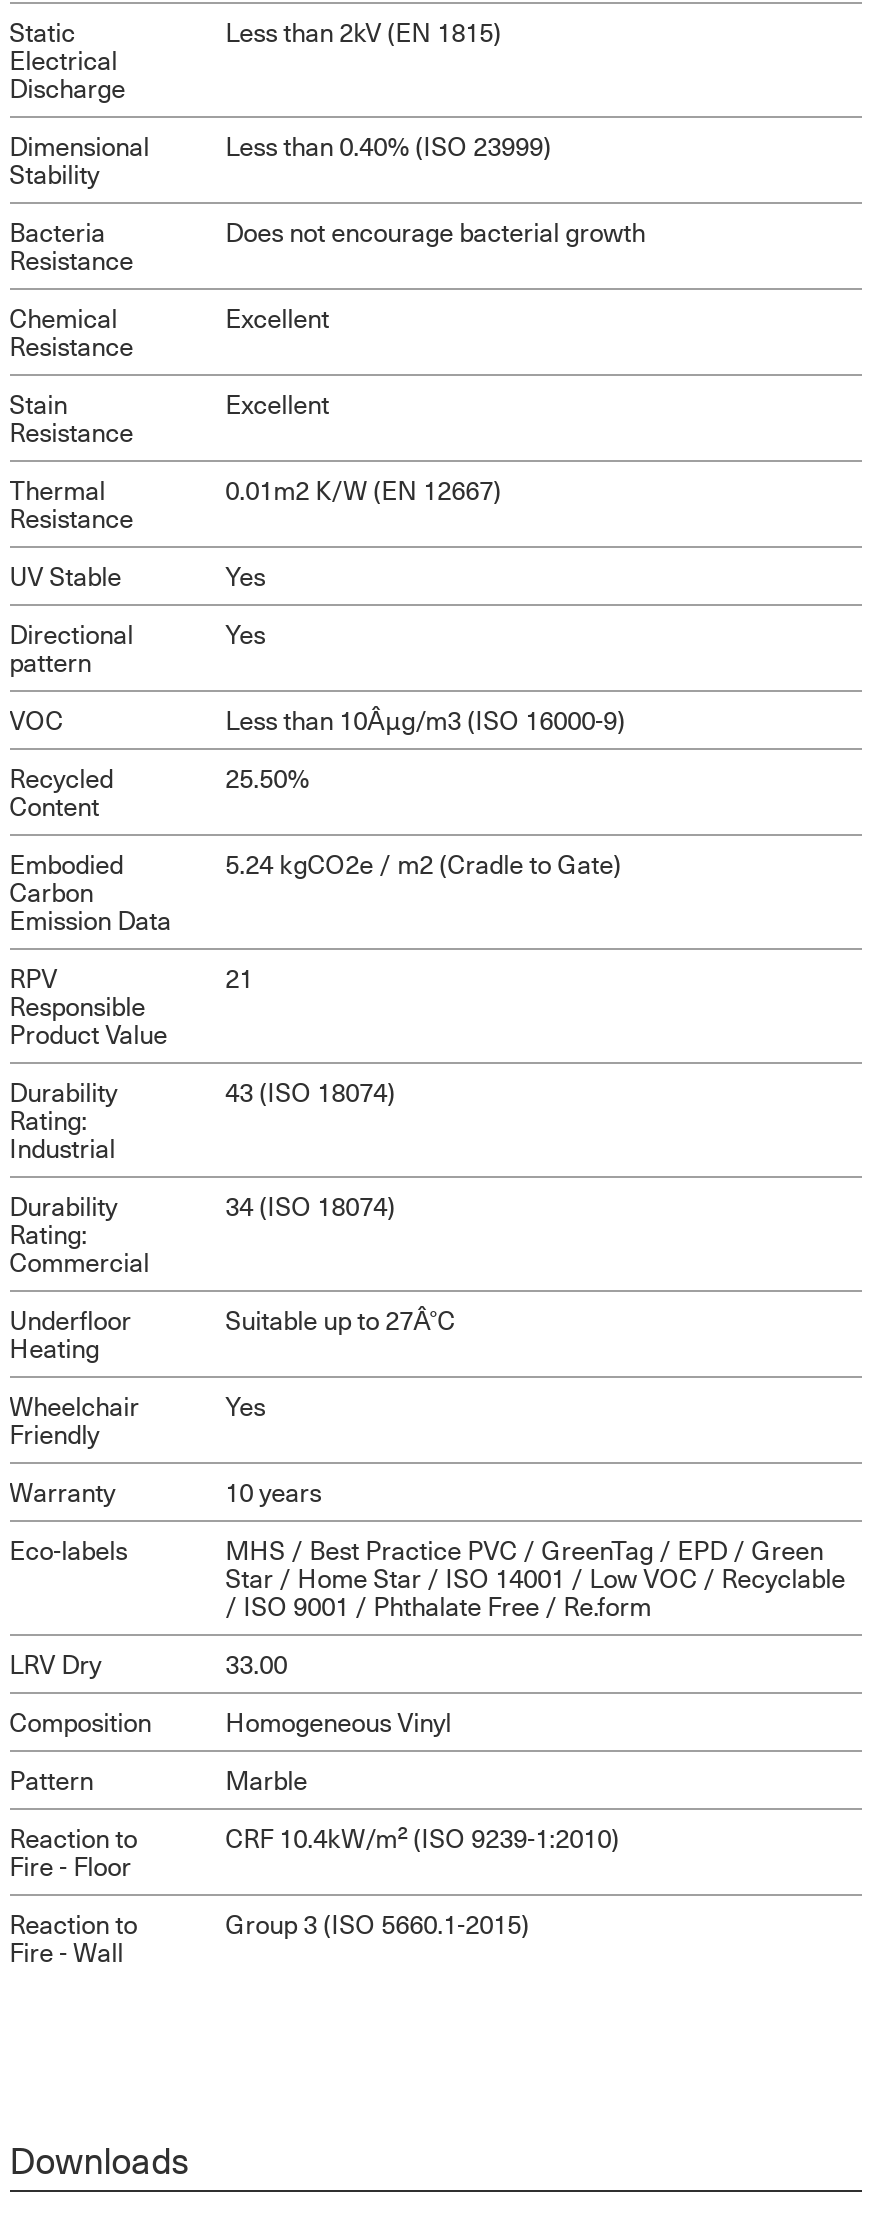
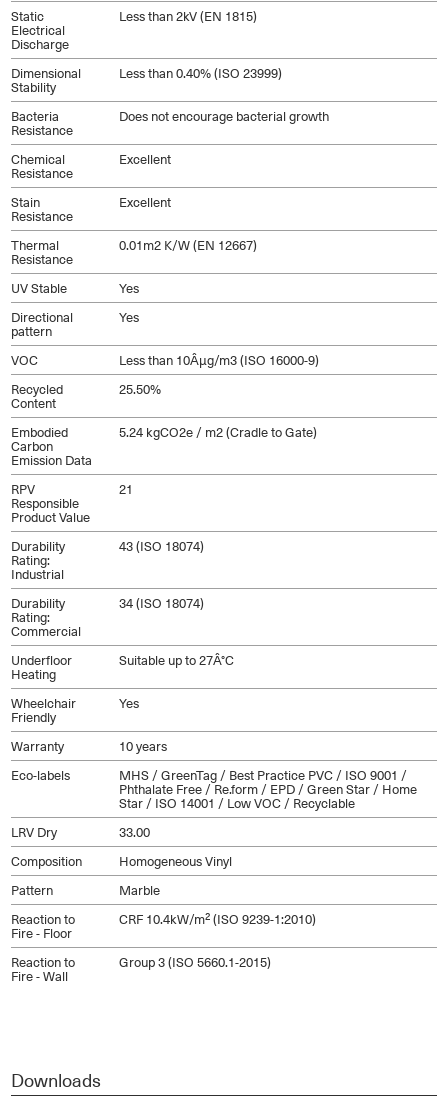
[225,1530,845,1624] MHS / Best Practice PVC / GreenTag / EPD / Green | Star / Home Star / ISO 14001 / Low VOC / Recyclable | / ISO 9001 / Phthalate Free / Re.form -> [119,765,417,812] MHS / GreenTag / Best Practice PVC / ISO 9001 / | Phthalate Free / Re.form / EPD / Green Star / Home | Star / ISO 14001 / Low VOC / Recyclable

